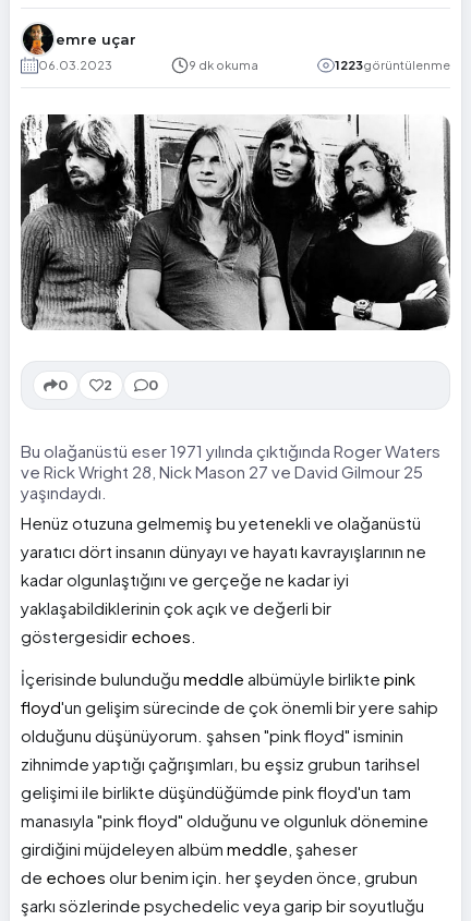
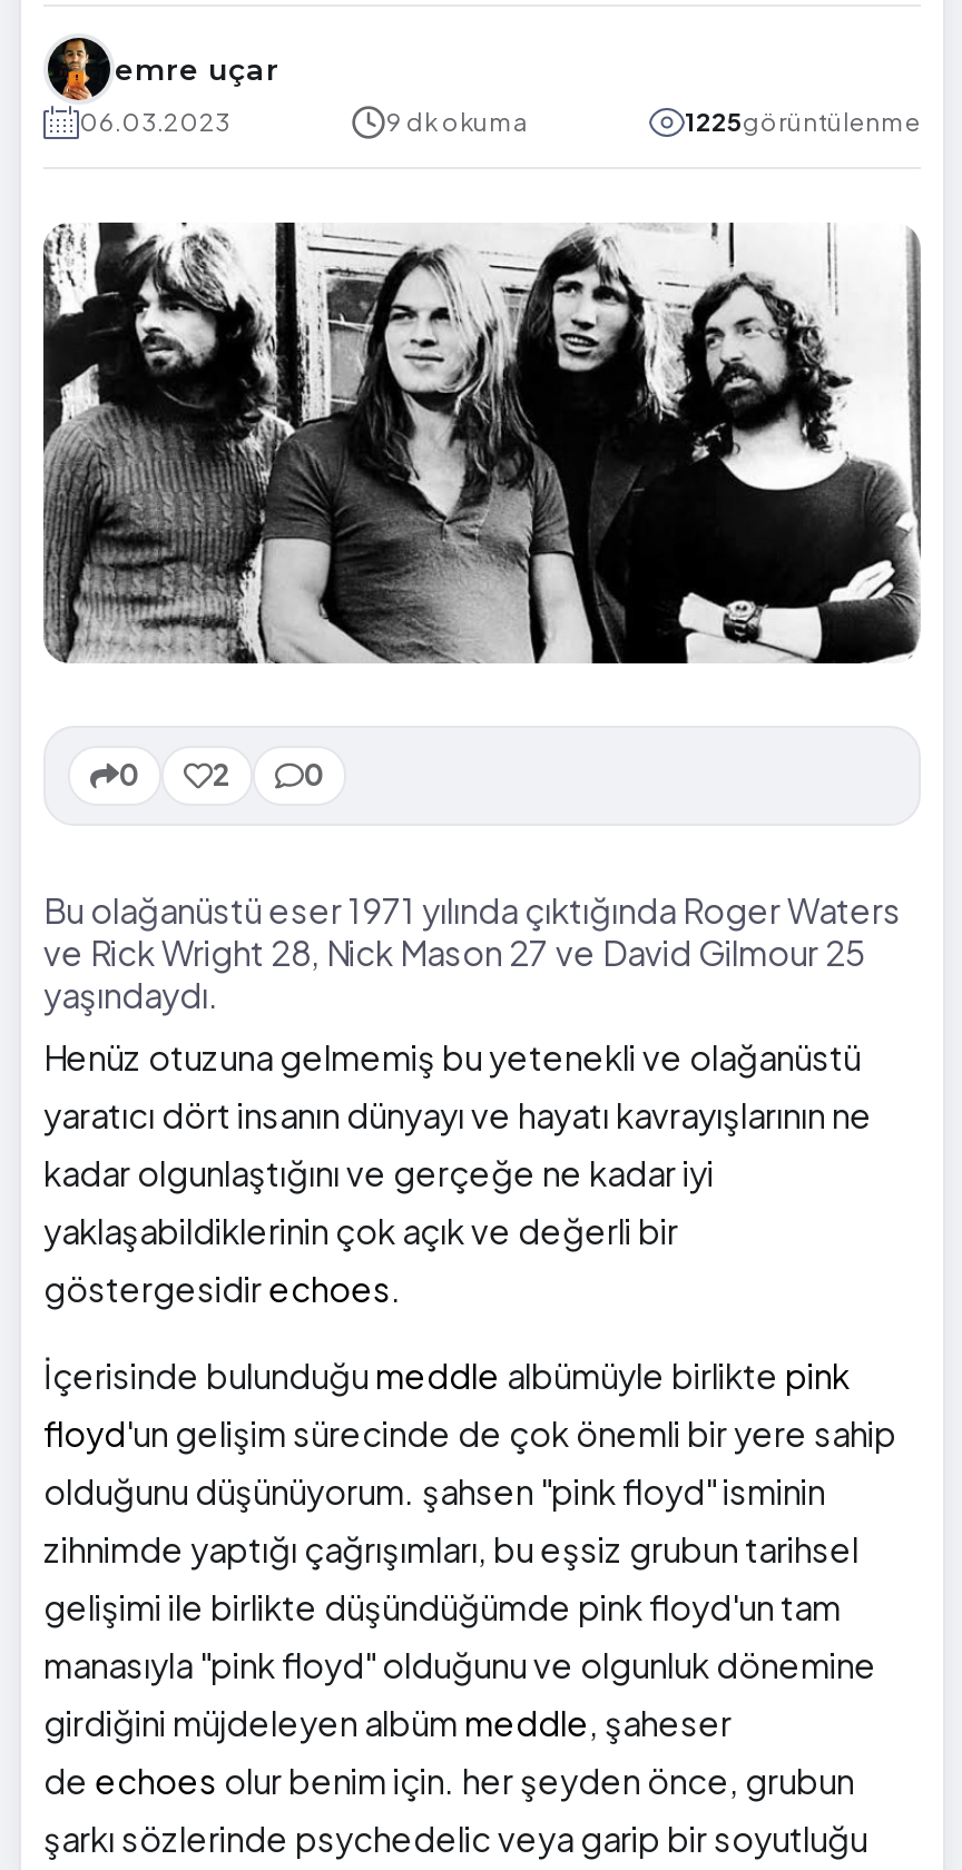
[335,58,450,72] 1223görüntülenme -> [685,107,921,136] 1225görüntülenme

